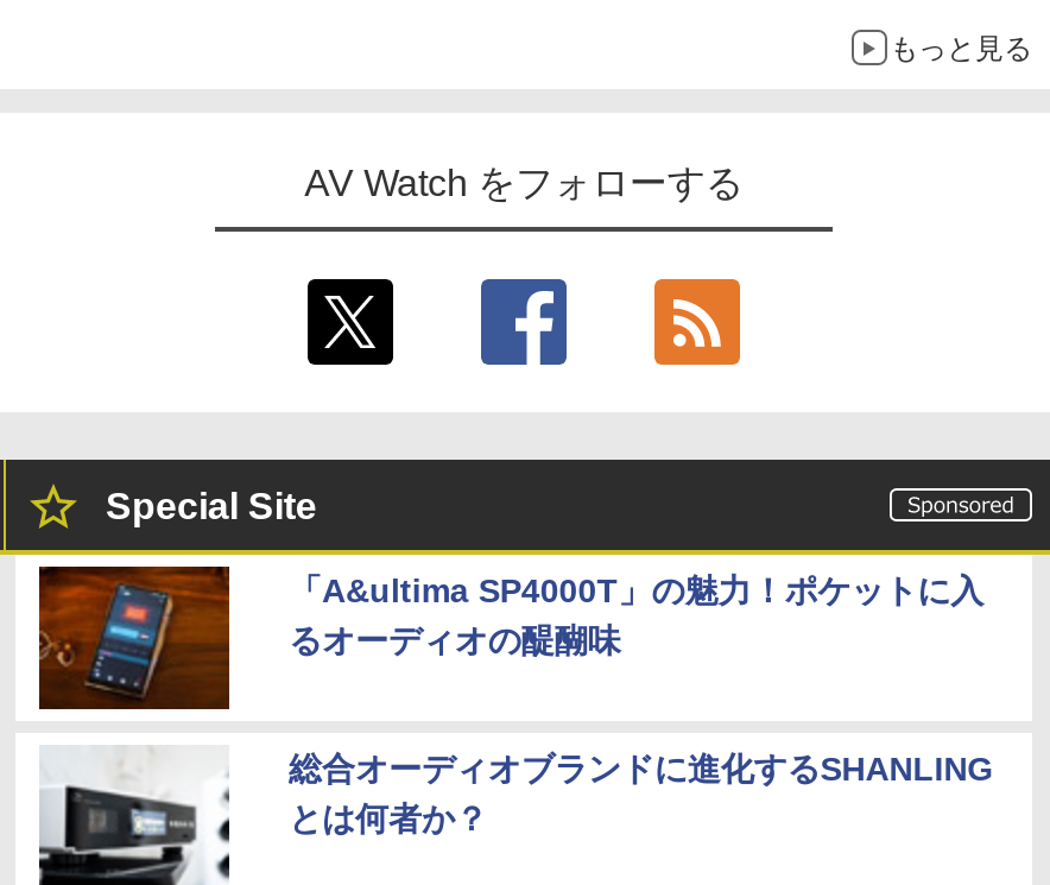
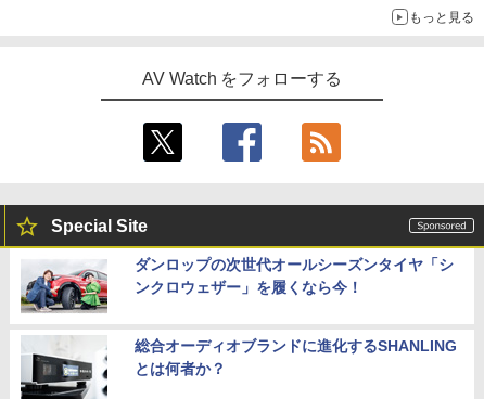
[37,564,984,712] [image] | 「A&ultima SP4000T」の魅力！ポケットに入 | るオーディオの醍醐味 -> [20,254,453,319] [image] | ダンロップの次世代オールシーズンタイヤ「シ | ンクロウェザー」を履くなら今！

